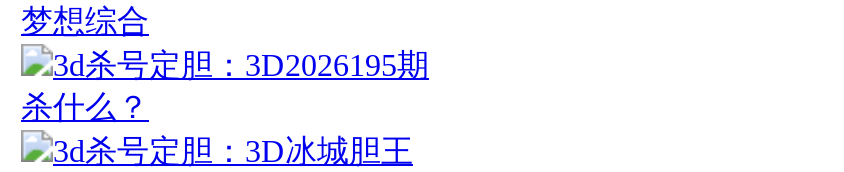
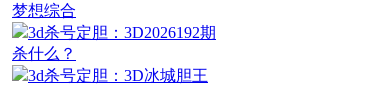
[53,48,429,82] 3d杀号定胆：3D2026195期 -> [28,24,216,41] 3d杀号定胆：3D2026192期

